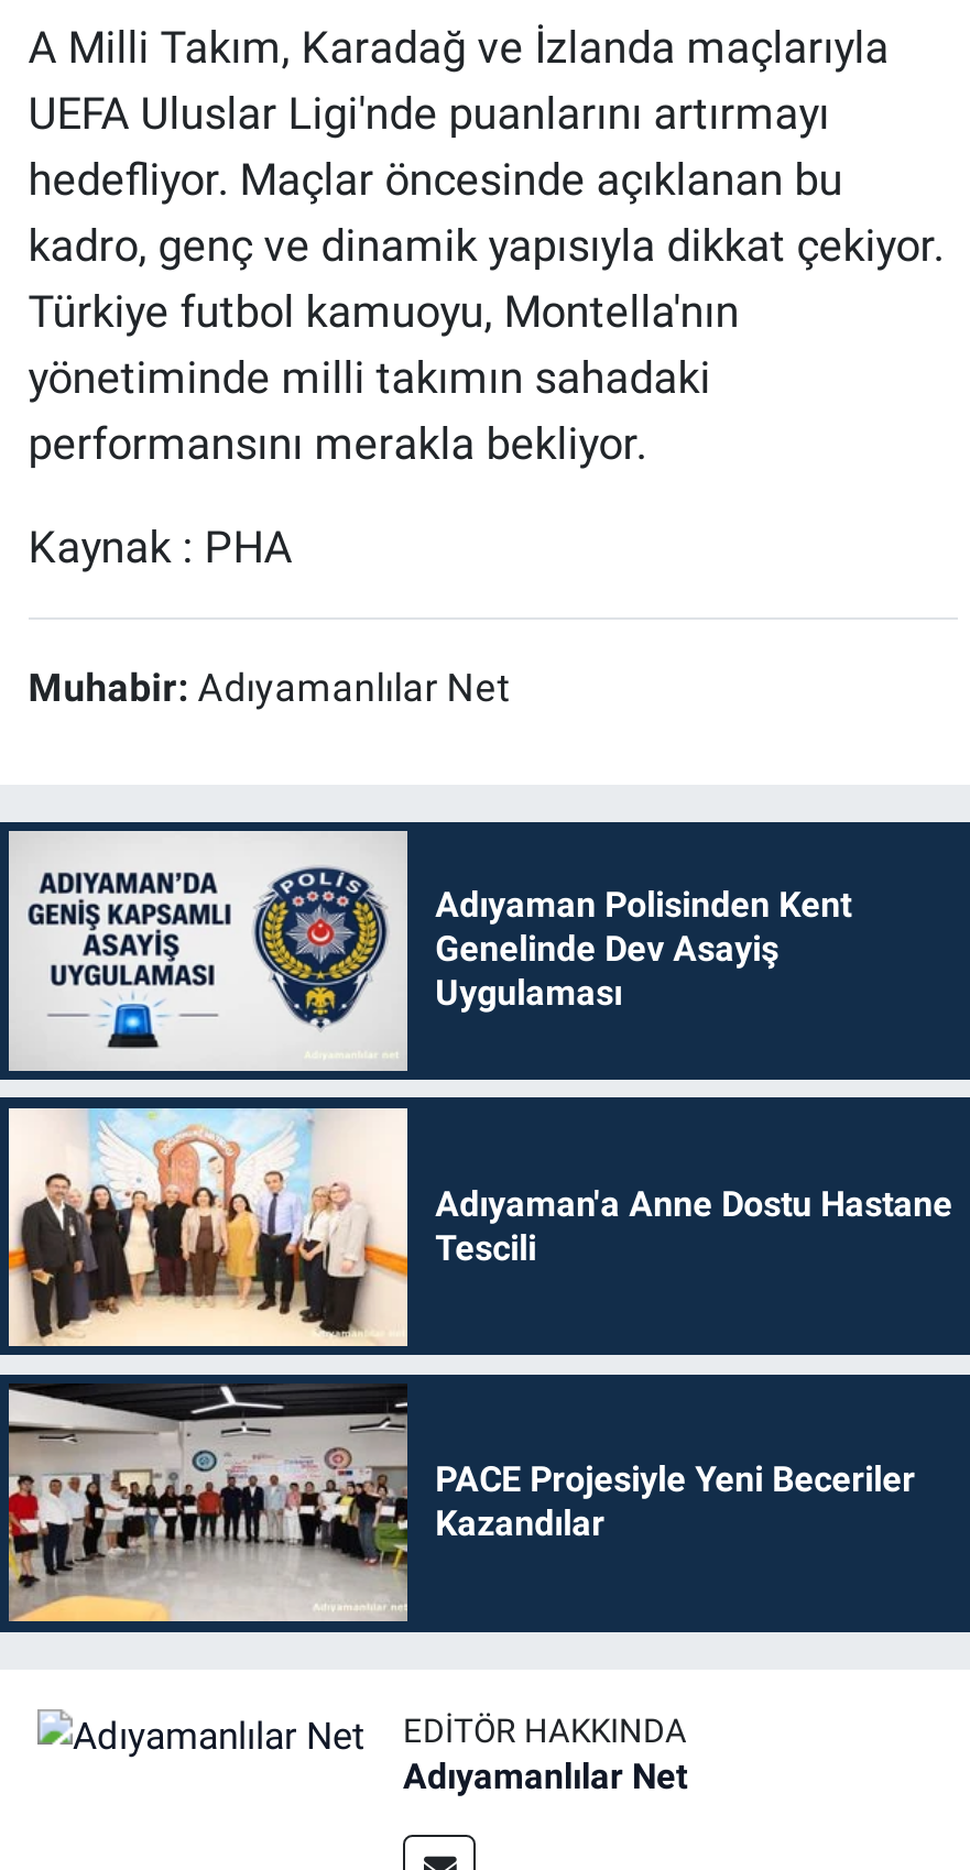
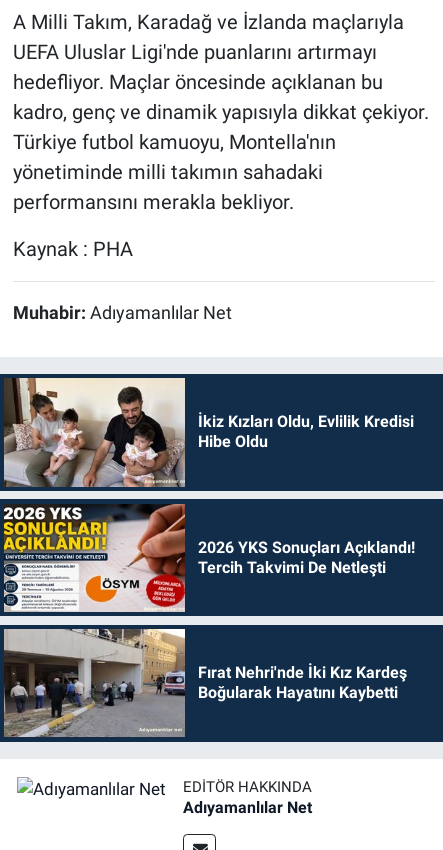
[7,829,851,1073] [image] | Adıyaman Polisinden Kent | Genelinde Dev Asayiş | Uygulaması -> [4,377,414,488] [image] | İkiz Kızları Oldu, Evlilik Kredisi | Hibe Oldu
[7,1106,953,1346] [image] | Adıyaman'a Anne Dostu Hastane | Tescili -> [3,503,415,612] [image] | 2026 YKS Sonuçları Açıklandı! | Tercih Takvimi De Netleşti
[7,1384,915,1623] [image] | PACE Projesiyle Yeni Beceriler | Kazandılar -> [3,628,407,738] [image] | Fırat Nehri'nde İki Kız Kardeş | Boğularak Hayatını Kaybetti

